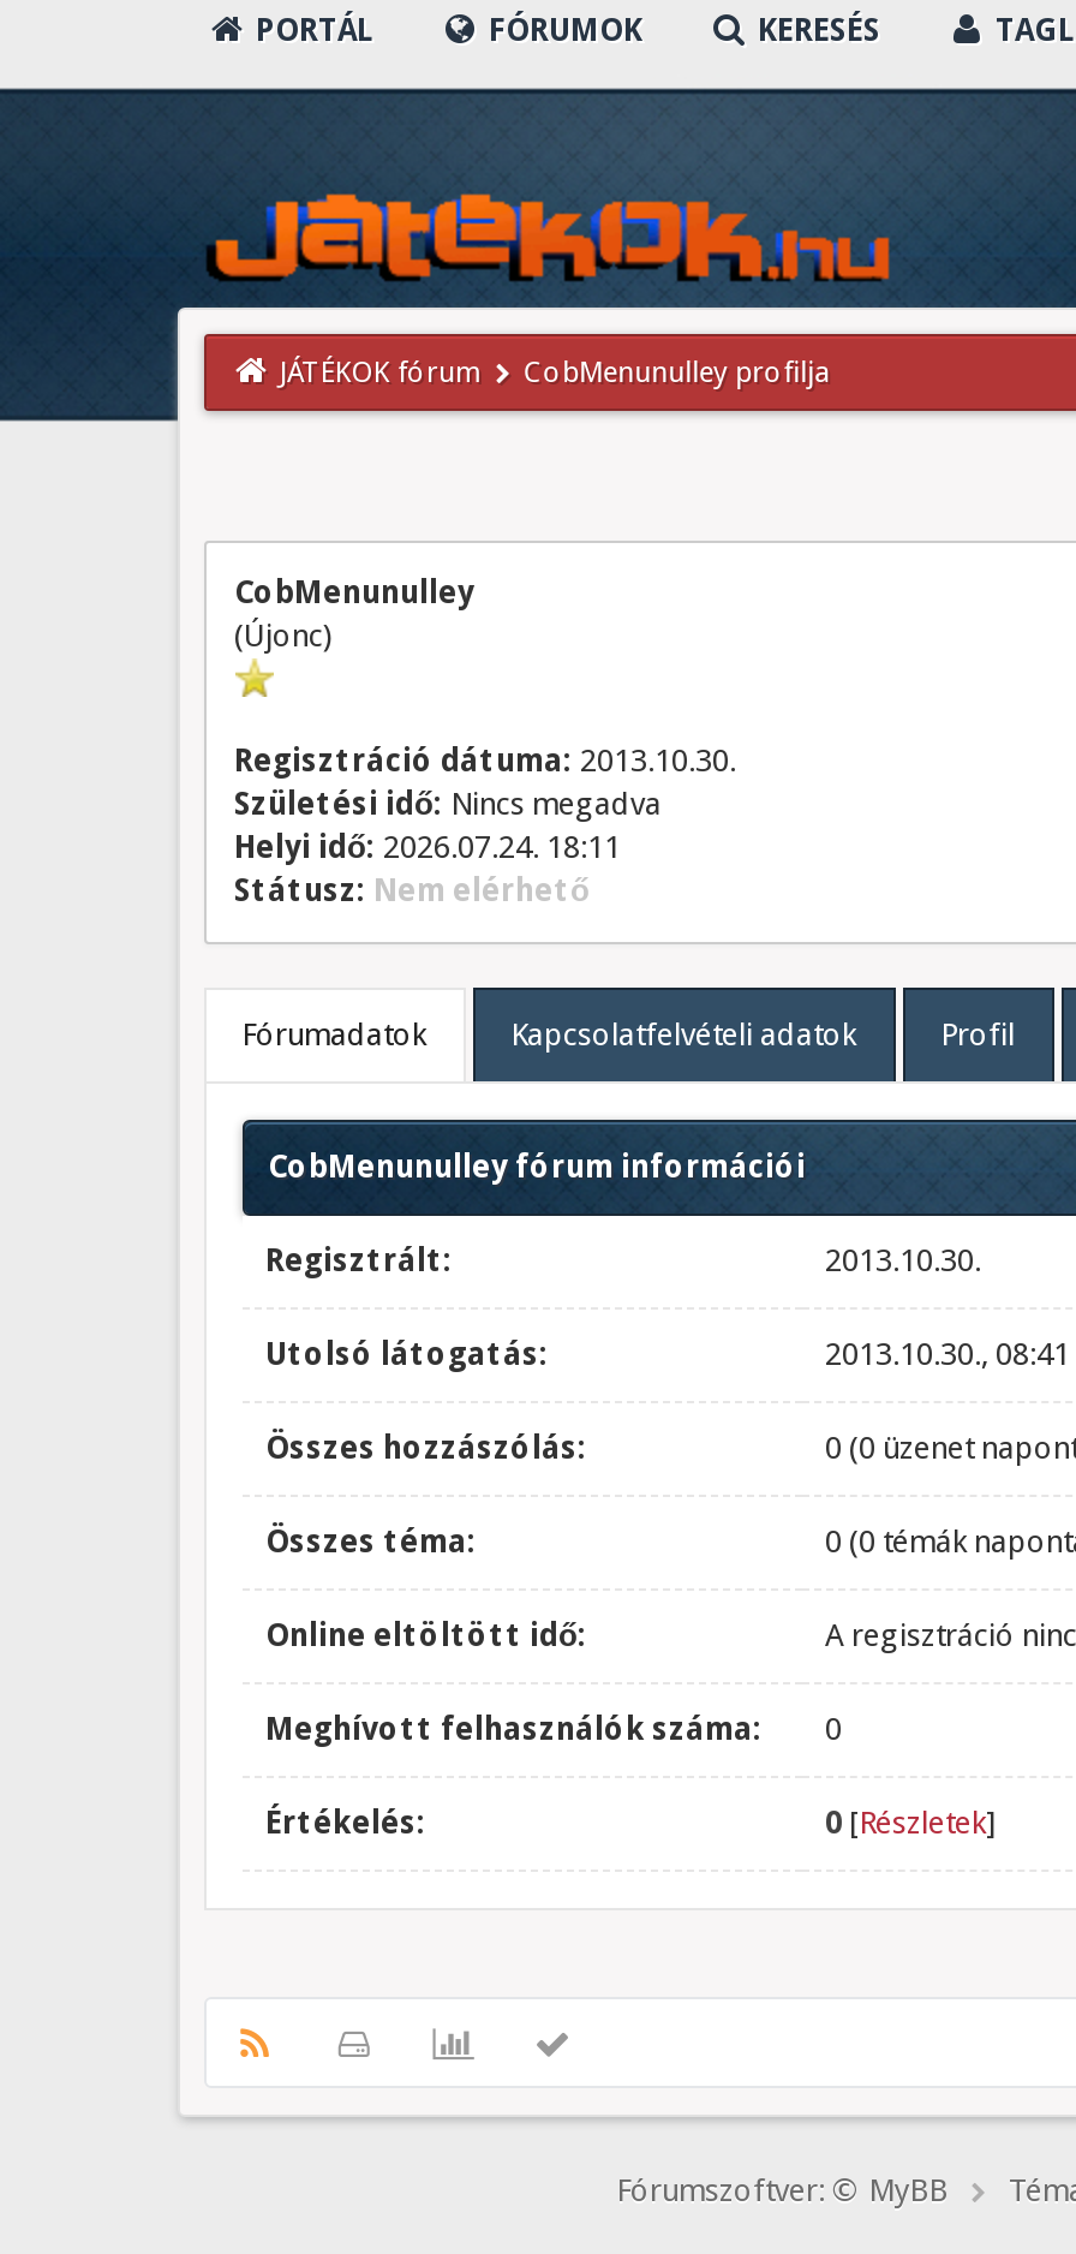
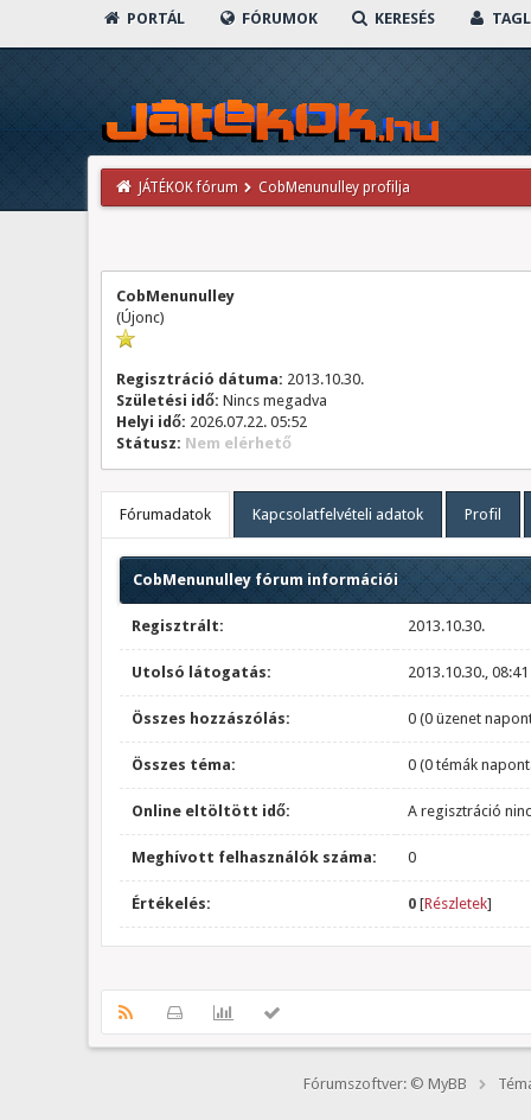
[234,829,621,865] Helyi idő: 2026.07.24. 18:11 -> [116,413,306,431] Helyi idő: 2026.07.22. 05:52

